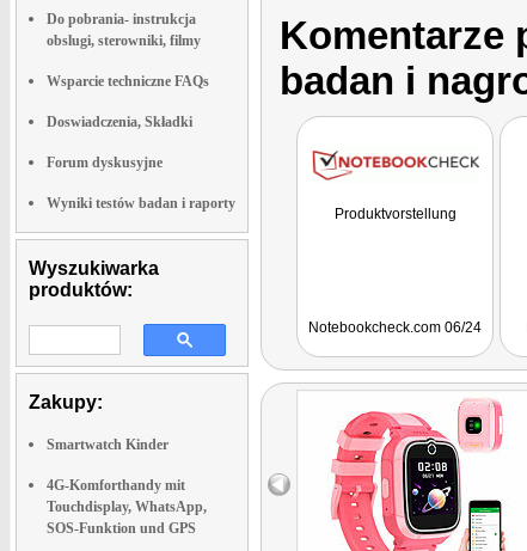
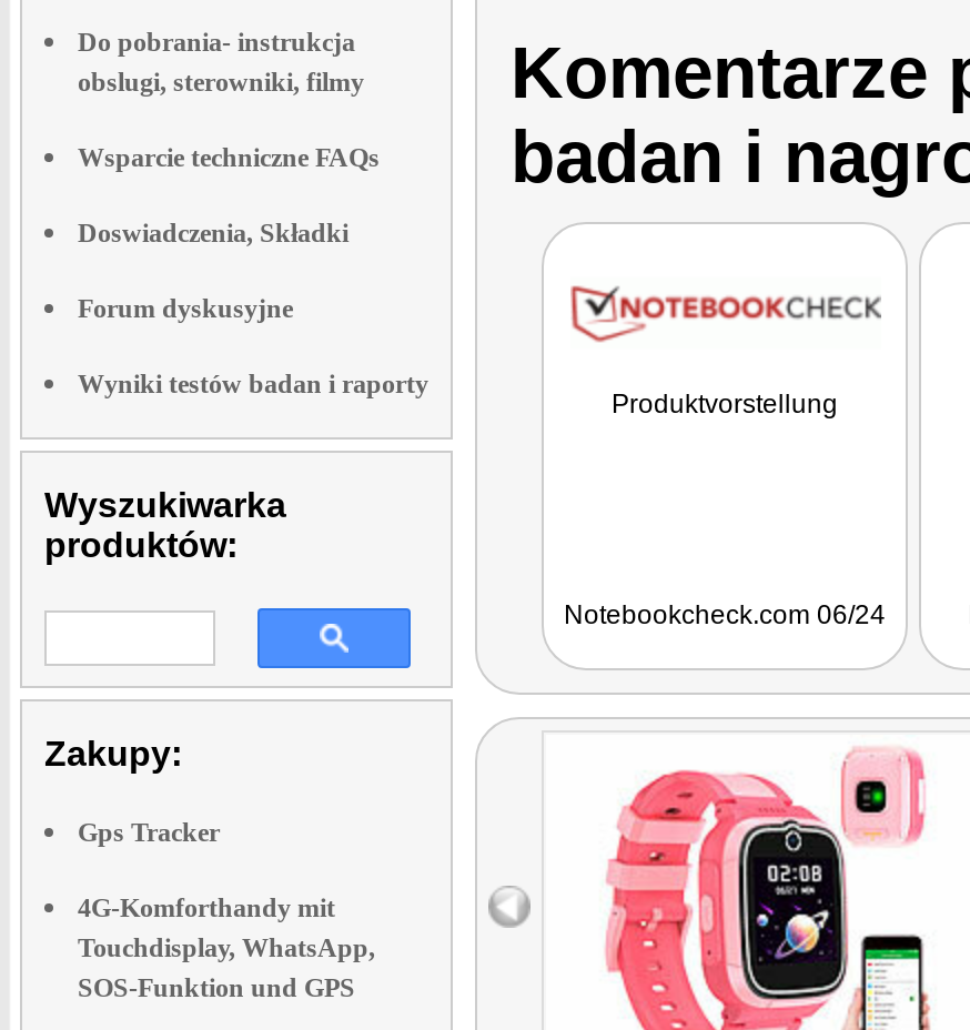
[47,436,168,453] Smartwatch Kinder -> [78,817,220,848] Gps Tracker

